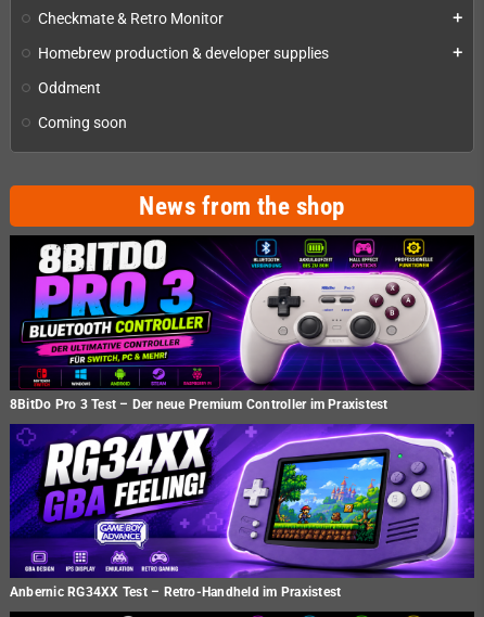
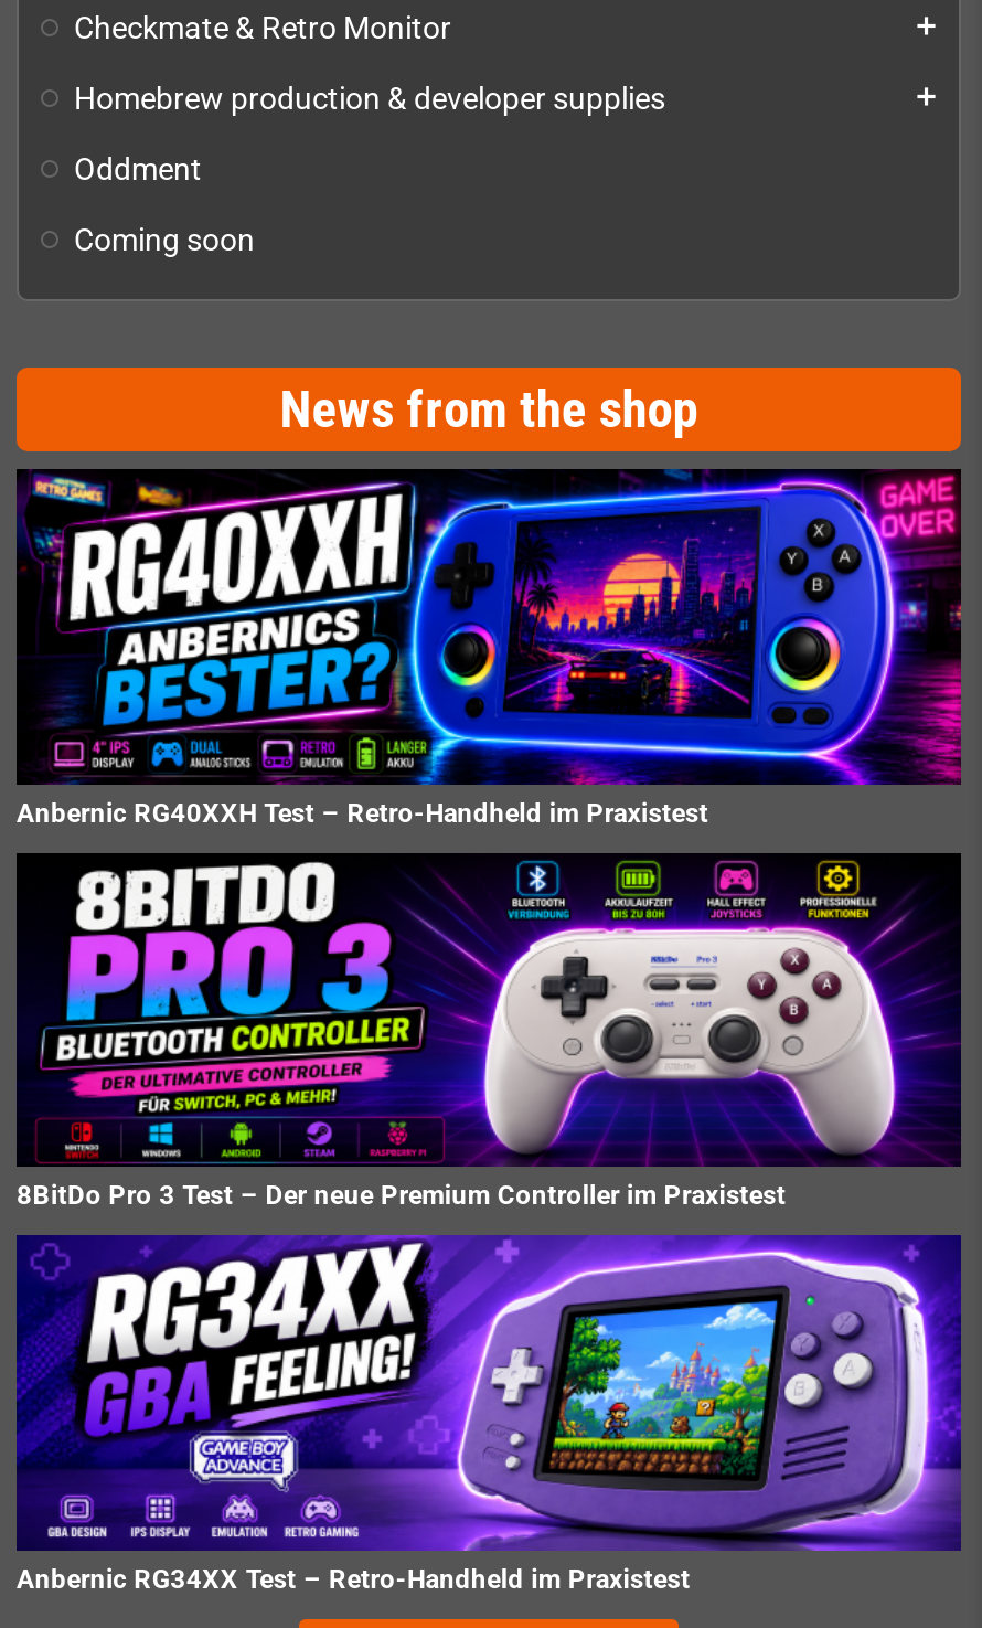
none -> [17,469,963,828] [image] | Anbernic RG40XXH Test – Retro-Handheld im Praxistest

